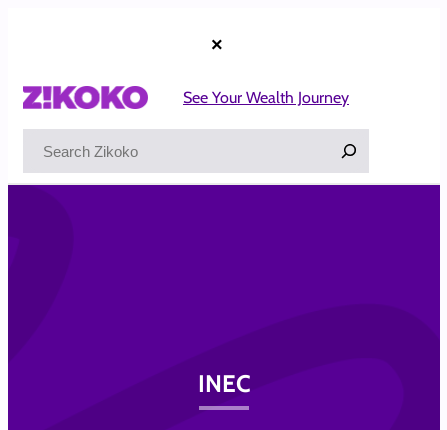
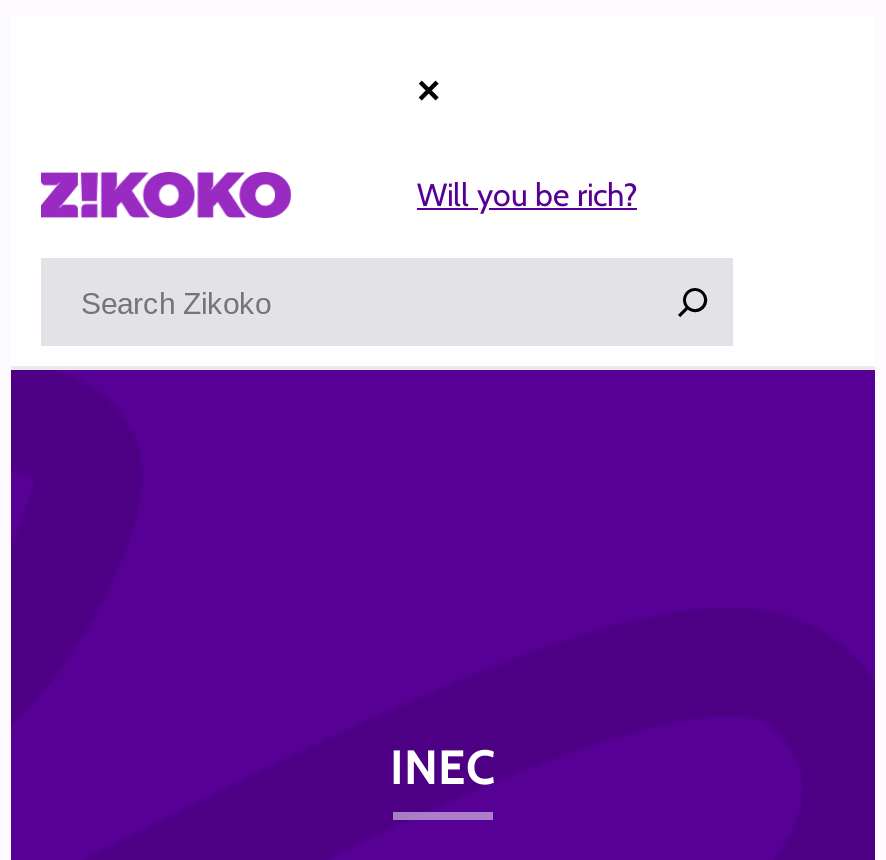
[183,88,349,107] See Your Wealth Journey -> [417,176,637,214] Will you be rich?

